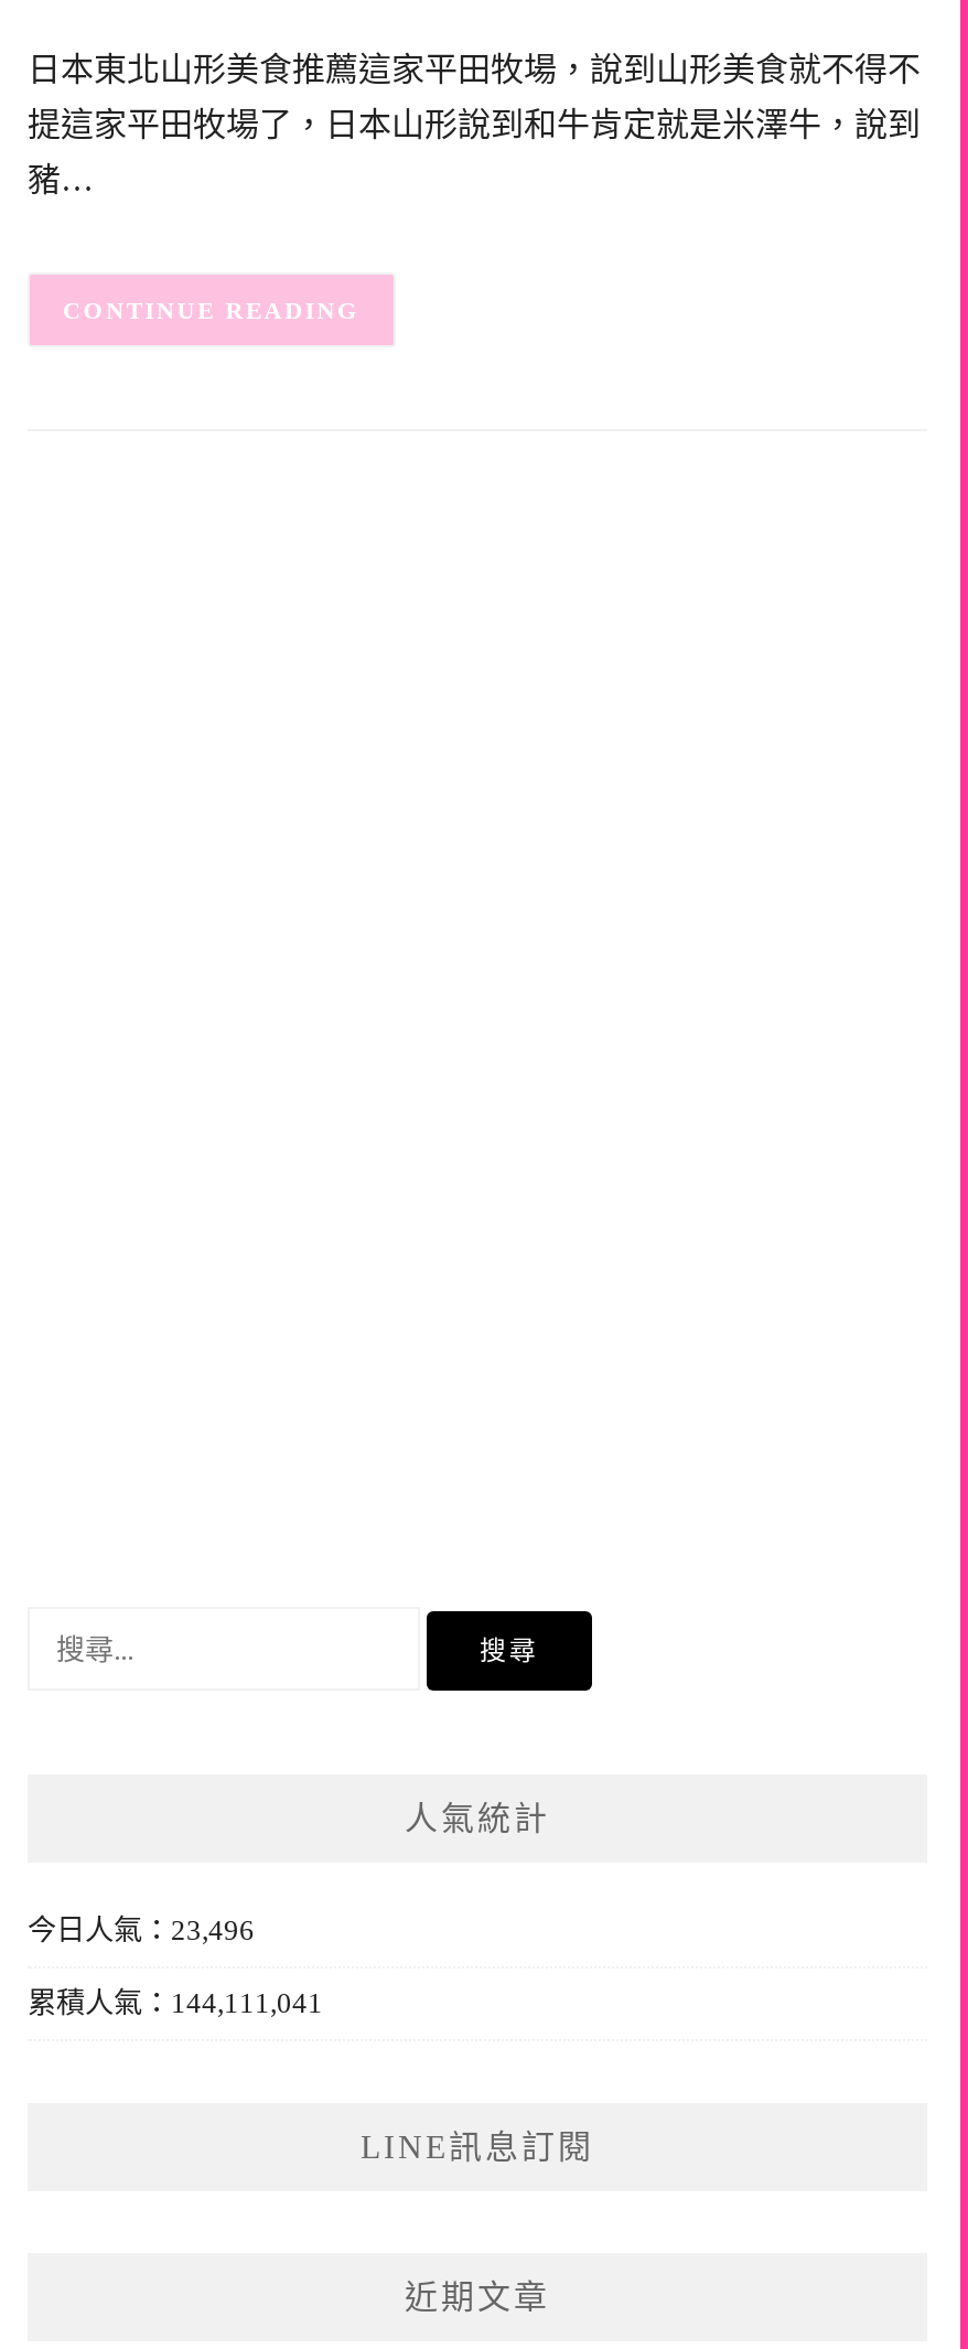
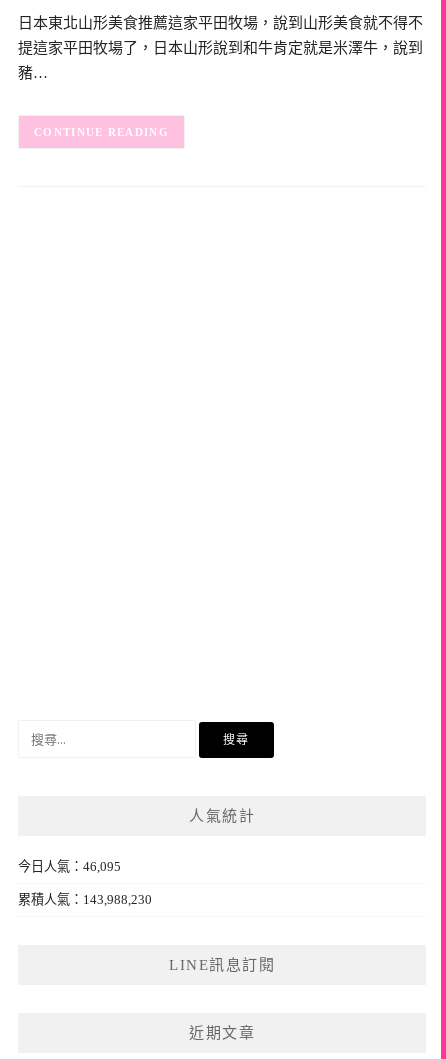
[28,1913,255,1946] 今日人氣：23,496 -> [18,859,121,874] 今日人氣：46,095
[28,1985,323,2018] 累積人氣：144,111,041 -> [18,892,152,907] 累積人氣：143,988,230

